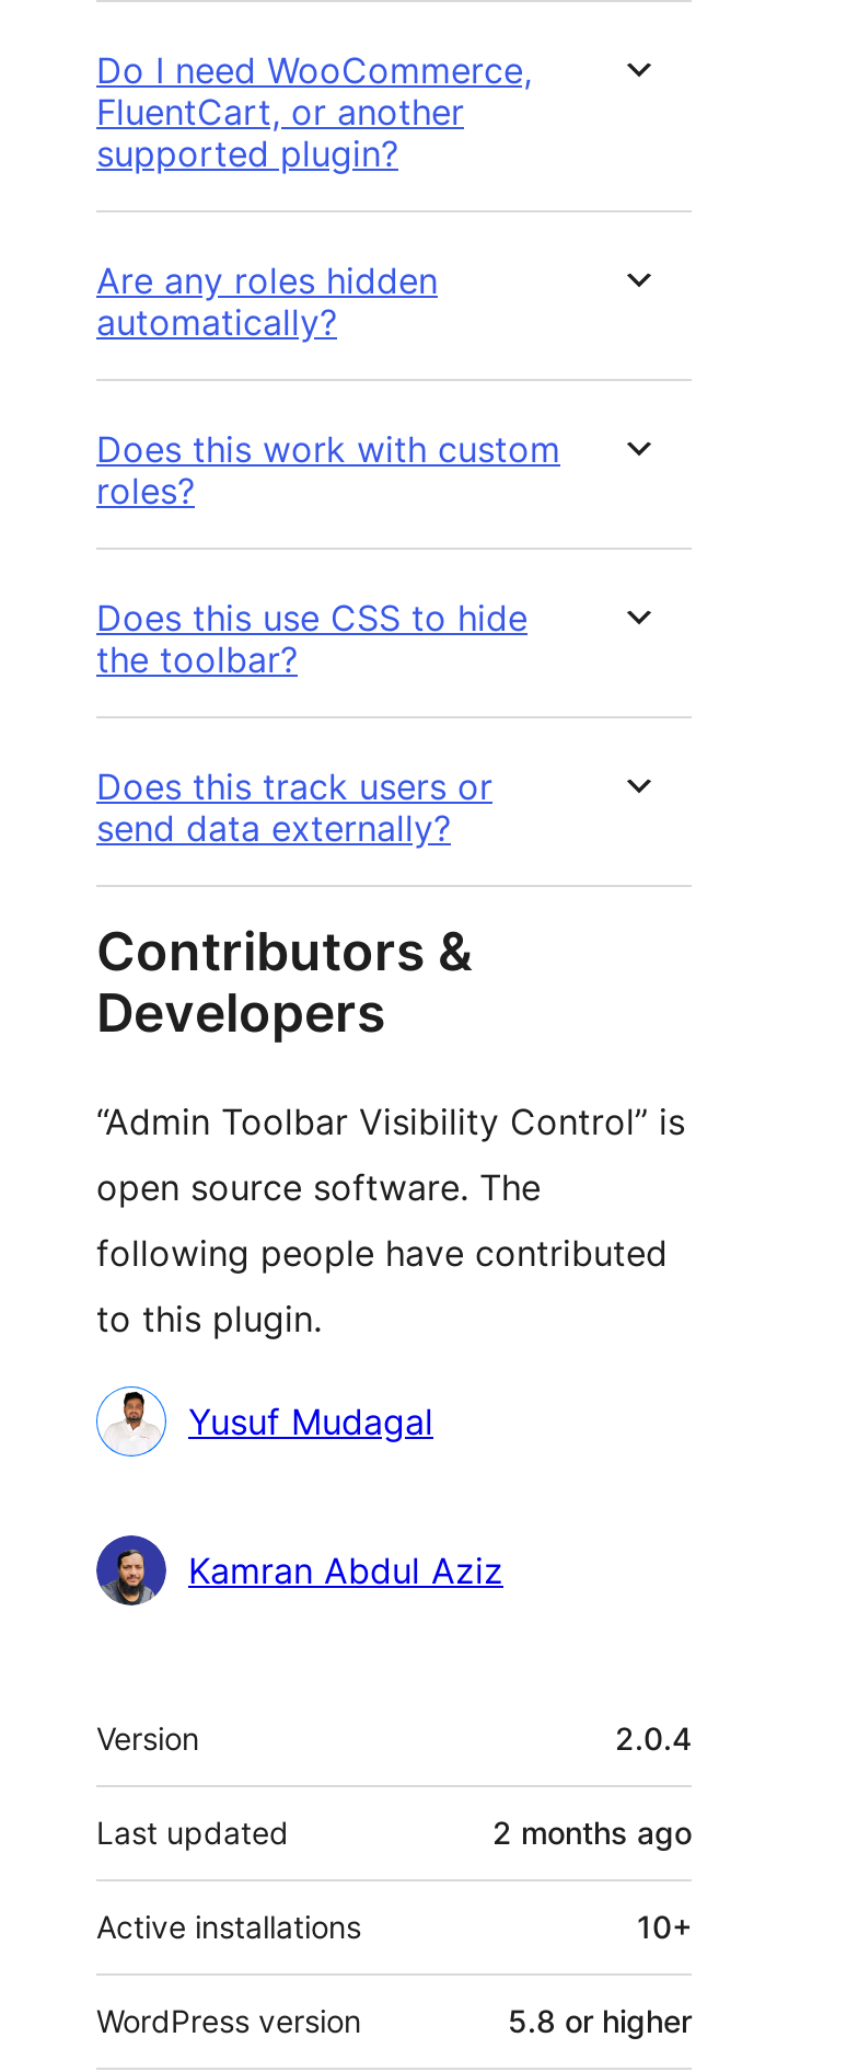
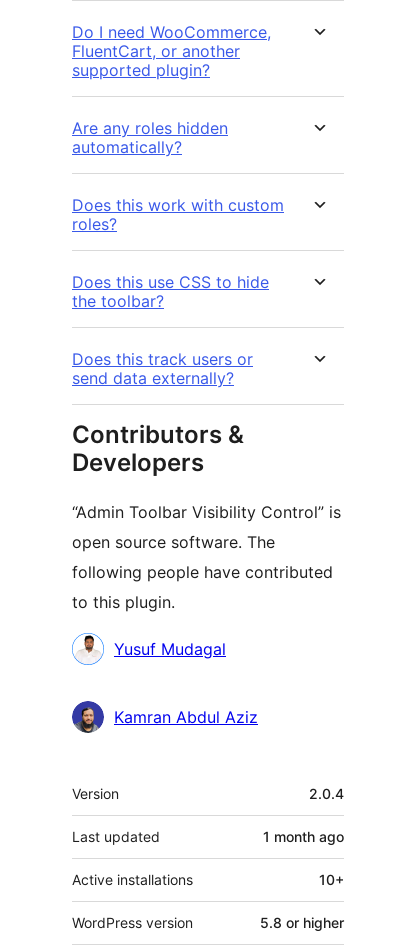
[492,1814,692,1851] 2 months ago -> [263,828,344,845] 1 month ago

